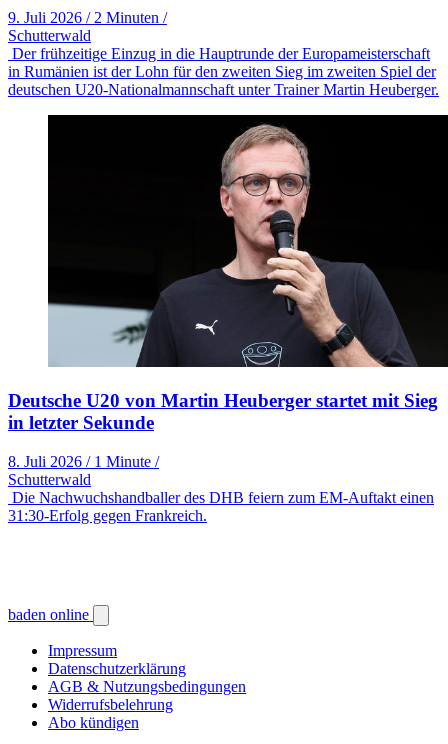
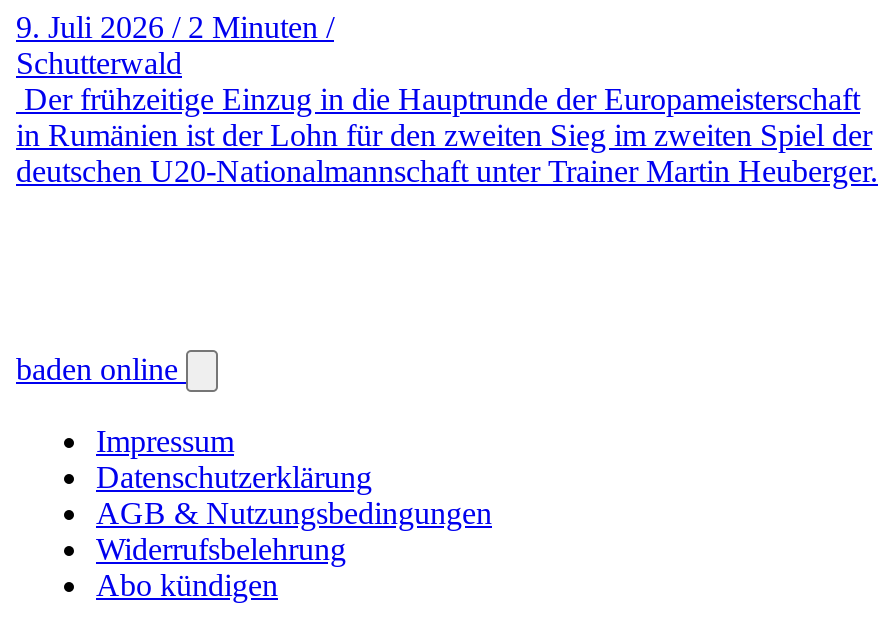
[8,114,445,524] [image] | Deutsche U20 von Martin Heuberger startet mit Sieg | in letzter Sekunde | 8. Juli 2026 / 1 Minute / | Schutterwald | Die Nachwuchshandballer des DHB feiern zum EM-Auftakt einen | 31:30-Erfolg gegen Frankreich. -> none

